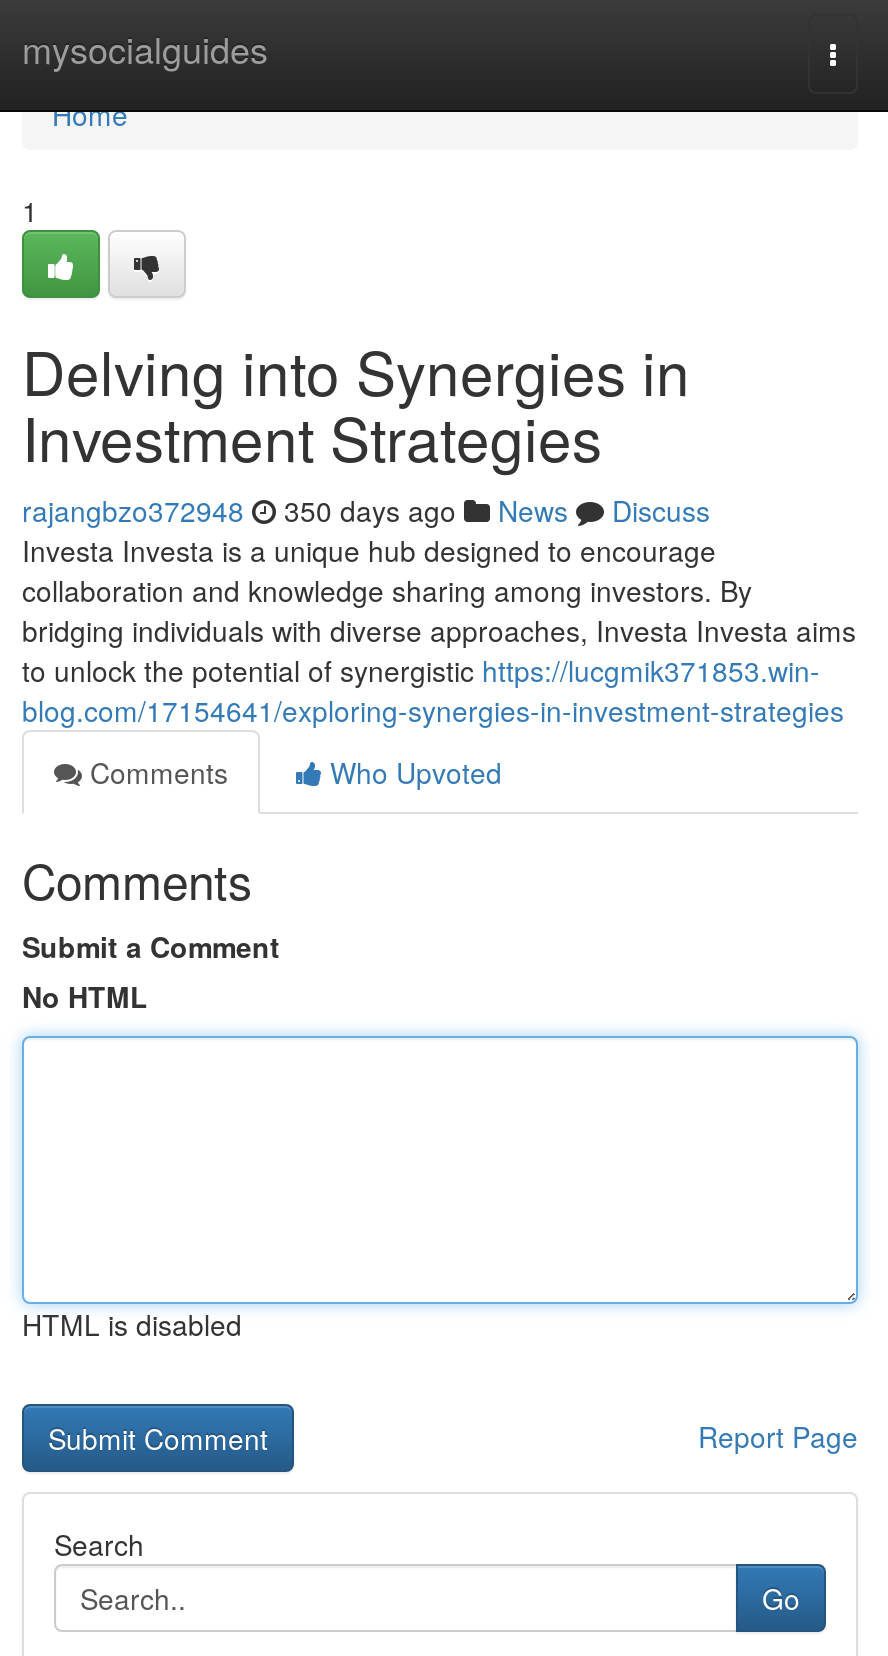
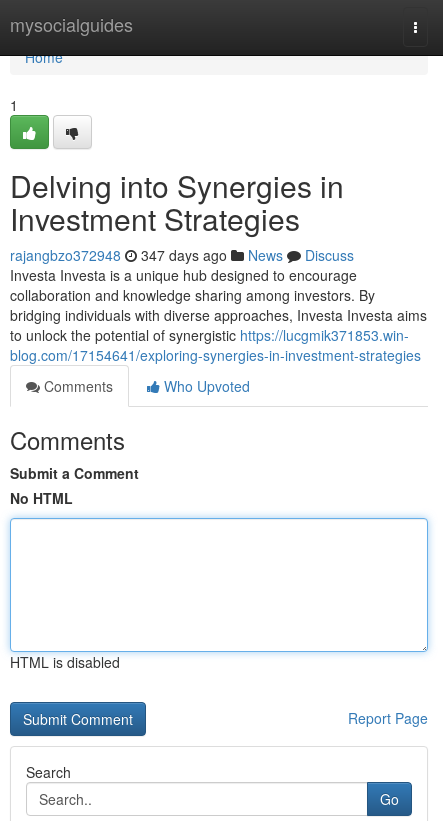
[22,490,710,530] rajangbzo372948 350 days ago News Discuss -> [10,245,354,265] rajangbzo372948 347 days ago News Discuss

